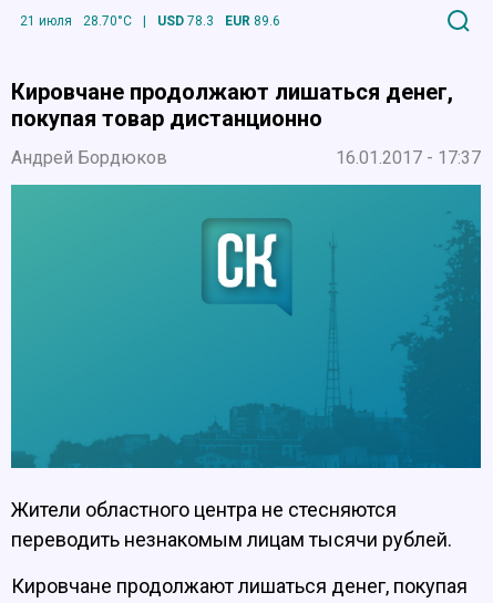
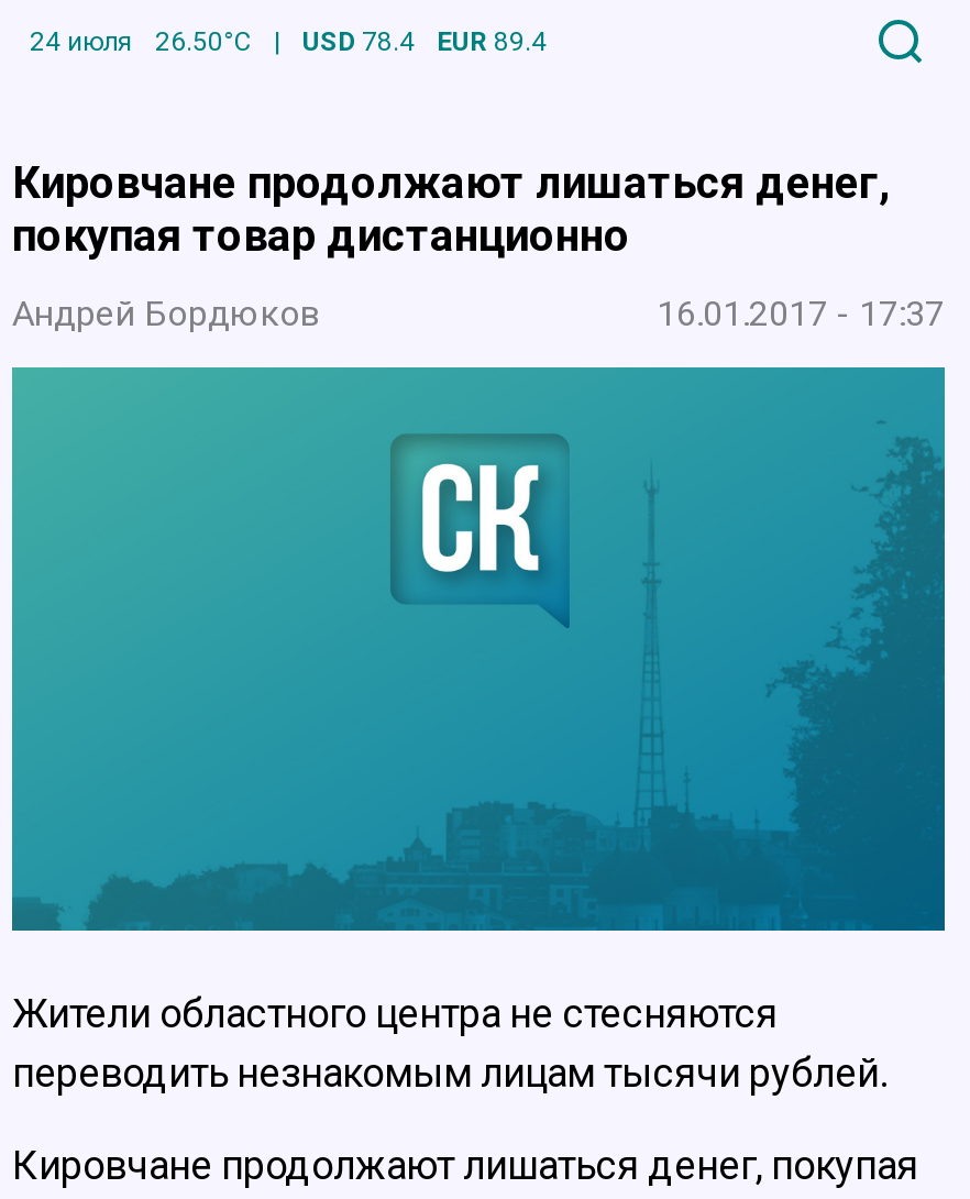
[20,13,132,28] 21 июля | 28.70°C -> [30,26,252,56] 24 июля | 26.50°C
[157,13,214,28] USD 78.3 -> [302,26,415,56] USD 78.4
[225,13,280,28] EUR 89.6 -> [437,26,547,56] EUR 89.4

